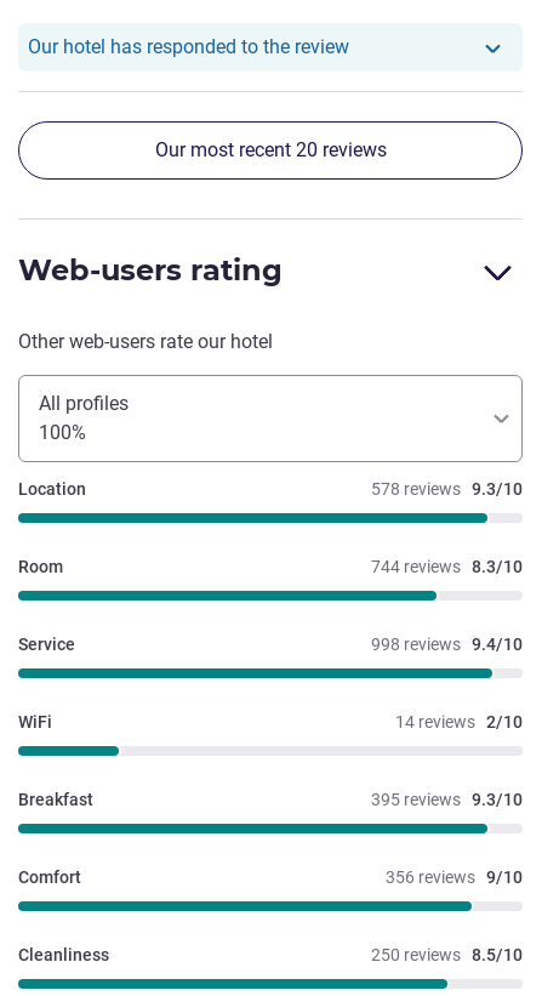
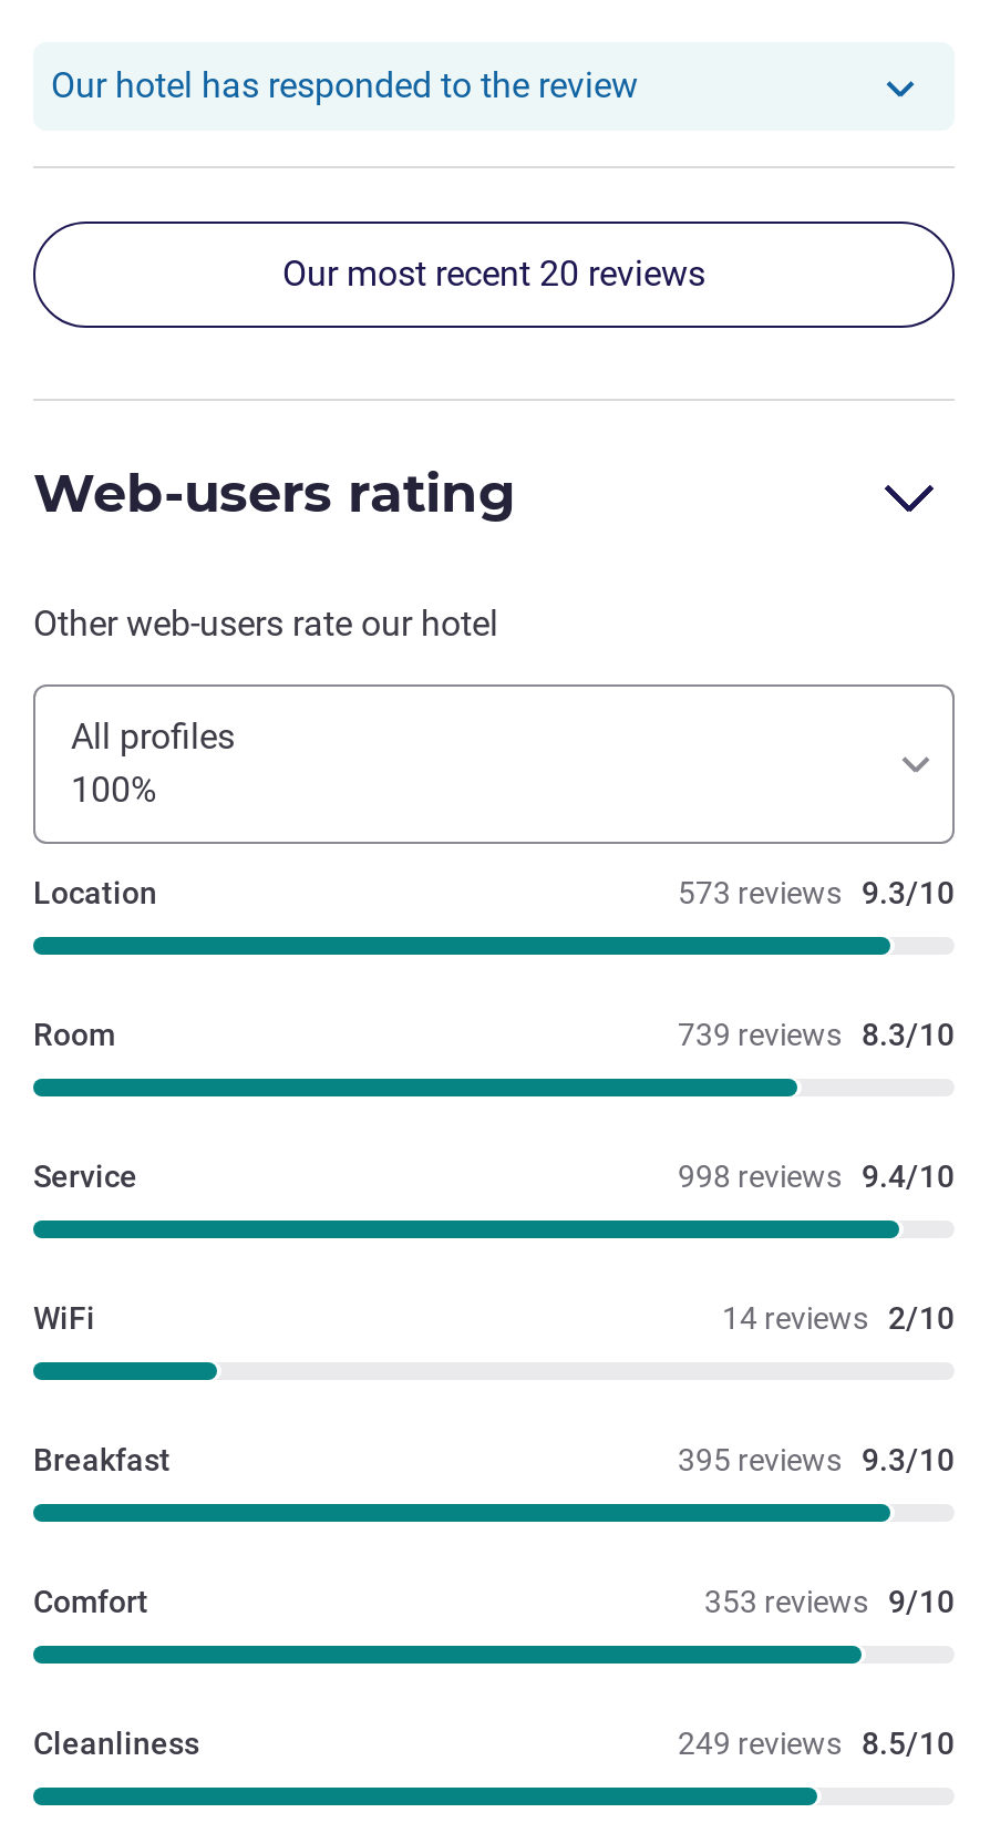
[371,479,523,499] 578 reviews 9.3/10 -> [678,875,955,911] 573 reviews 9.3/10
[371,557,523,576] 744 reviews 8.3/10 -> [678,1017,955,1052] 739 reviews 8.3/10
[386,868,523,887] 356 reviews 9/10 -> [704,1584,955,1619] 353 reviews 9/10
[371,945,523,965] 250 reviews 8.5/10 -> [678,1726,955,1761] 249 reviews 8.5/10

